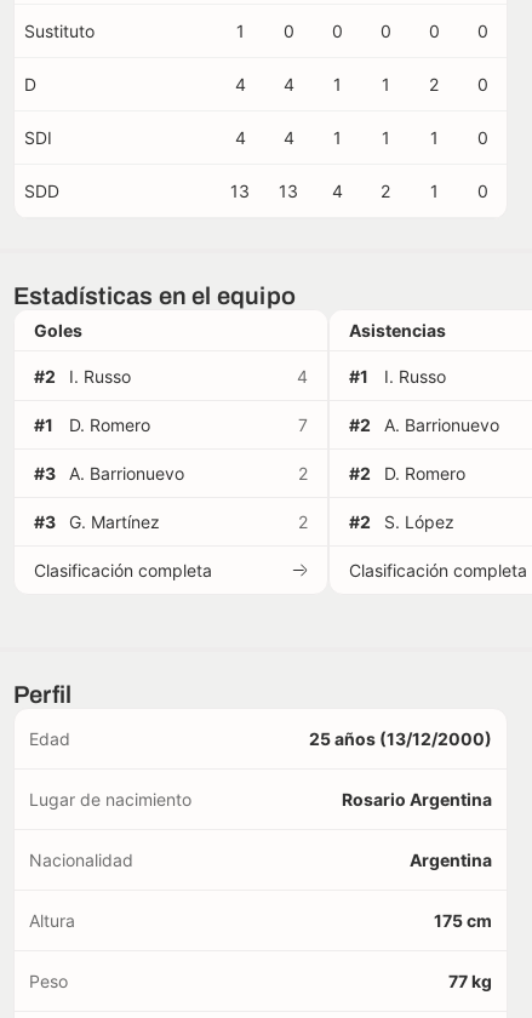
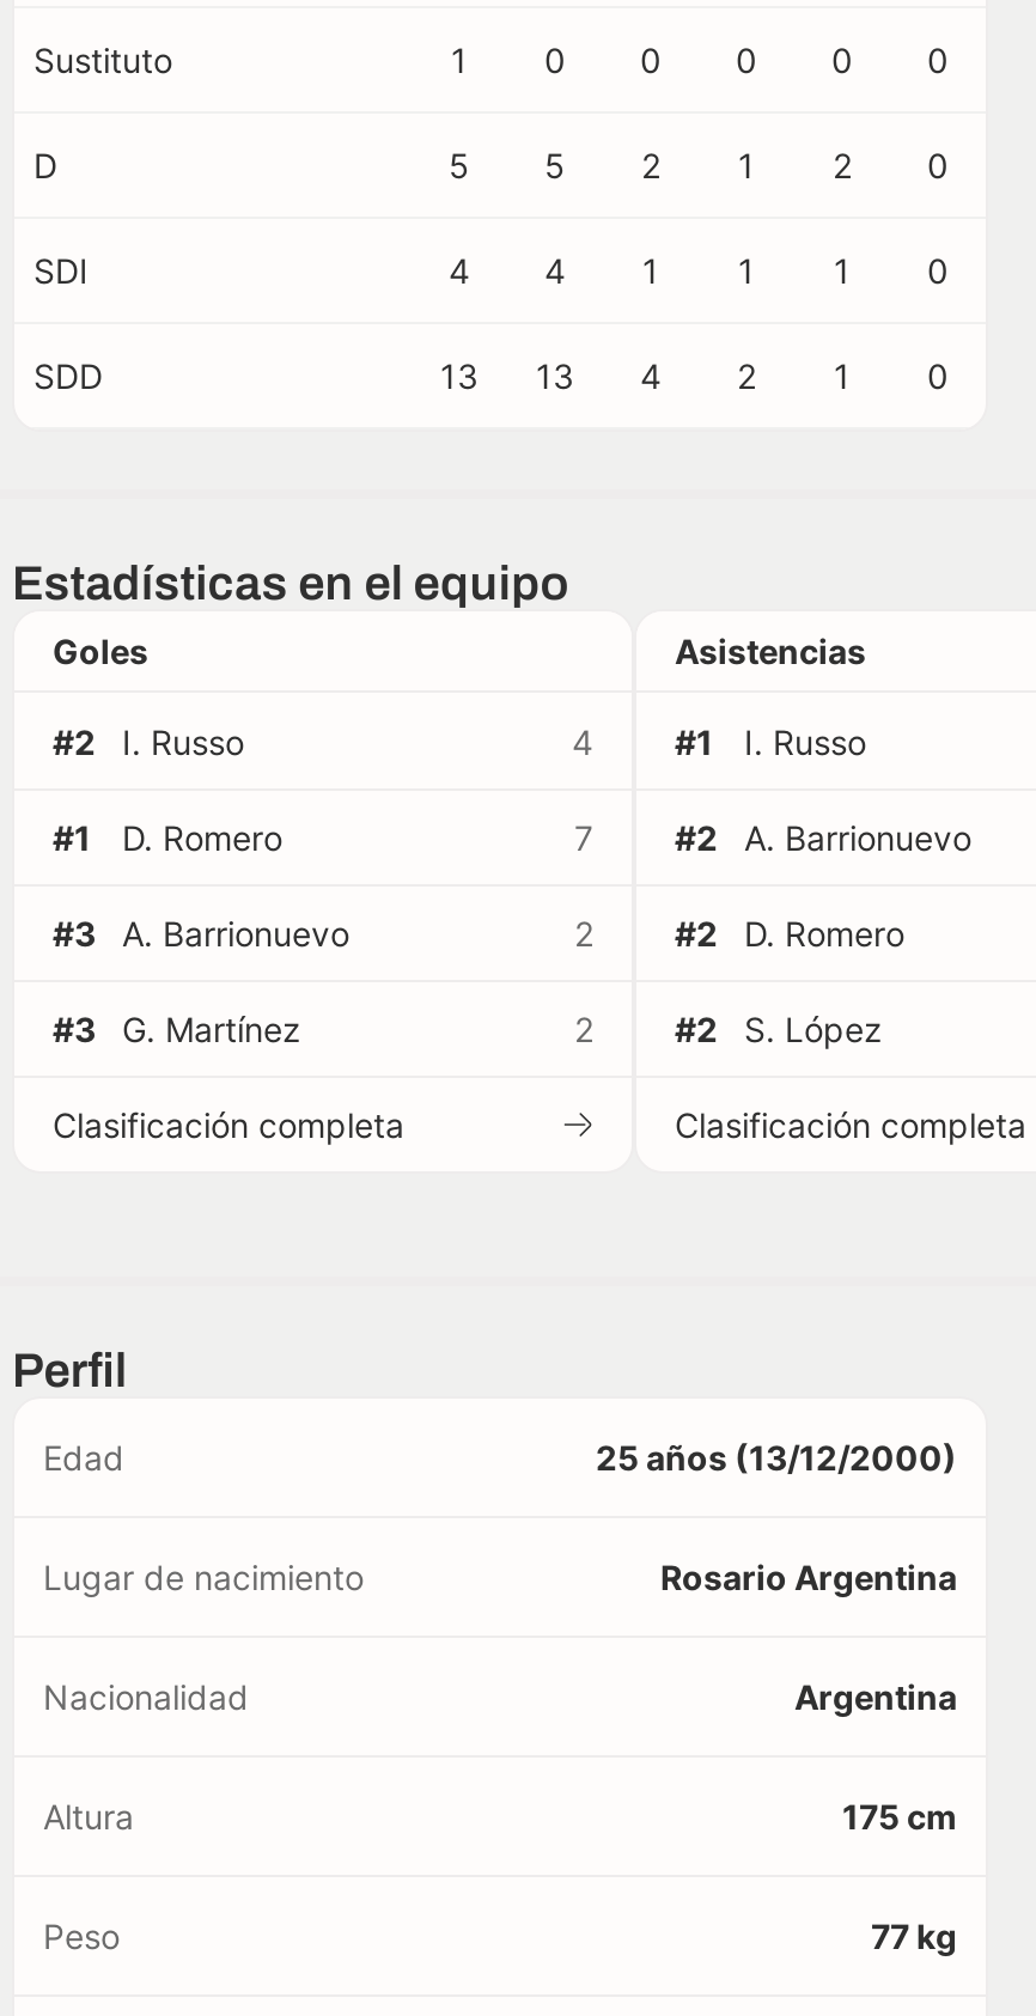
[234,74,245,95] 4 -> [449,146,470,186] 5
[283,74,294,95] 4 -> [544,146,566,186] 5
[333,74,341,95] 1 -> [641,146,660,186] 2

